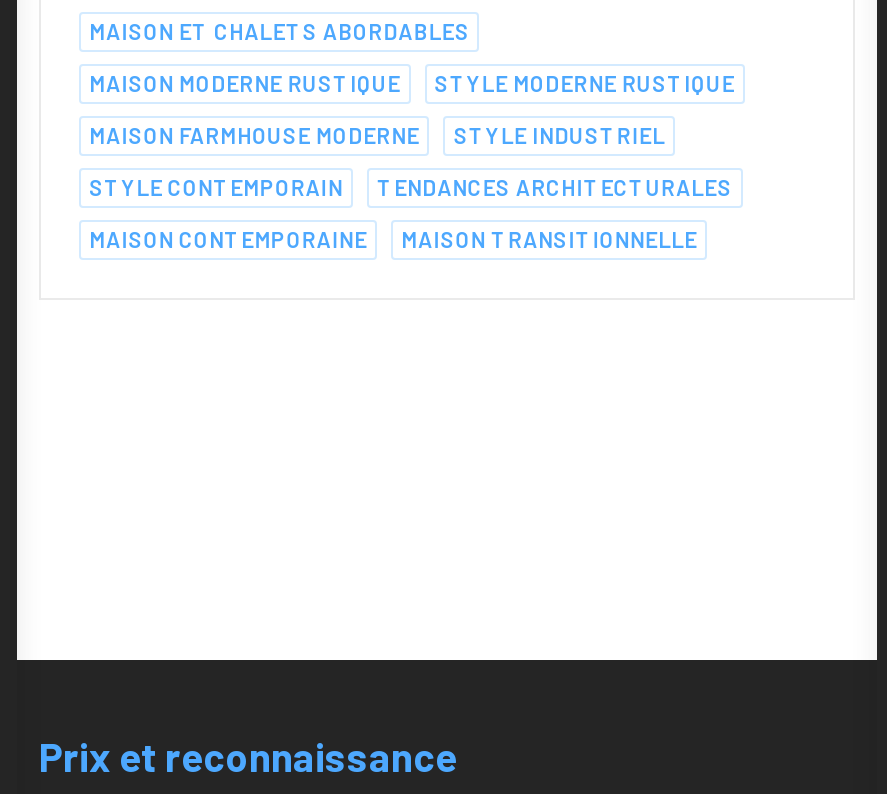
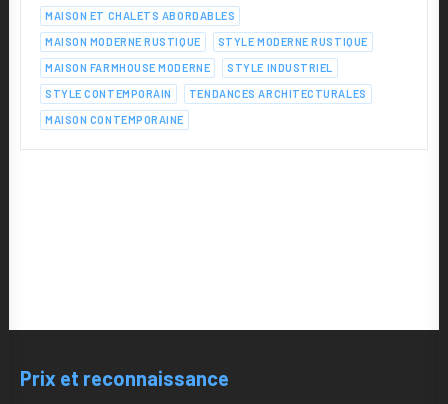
[401,226,697,252] MAISON TRANSITIONNELLE -> none

